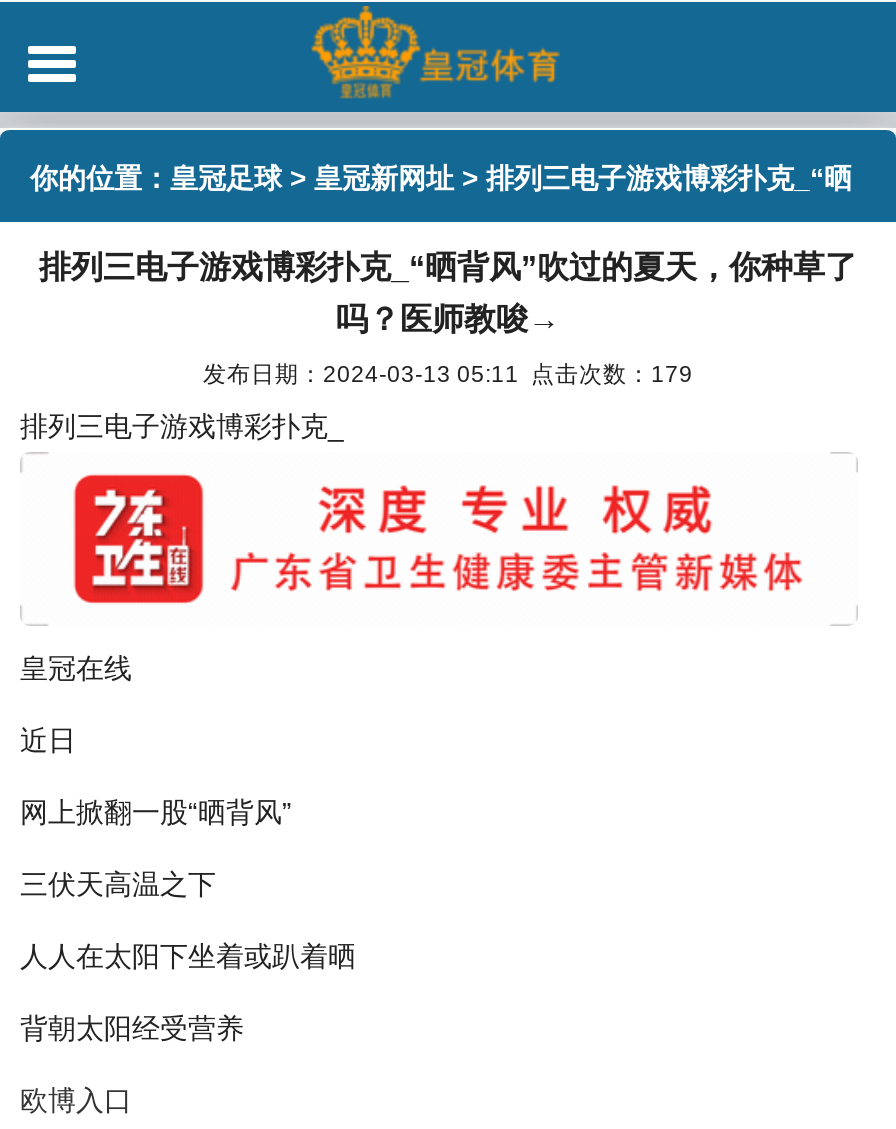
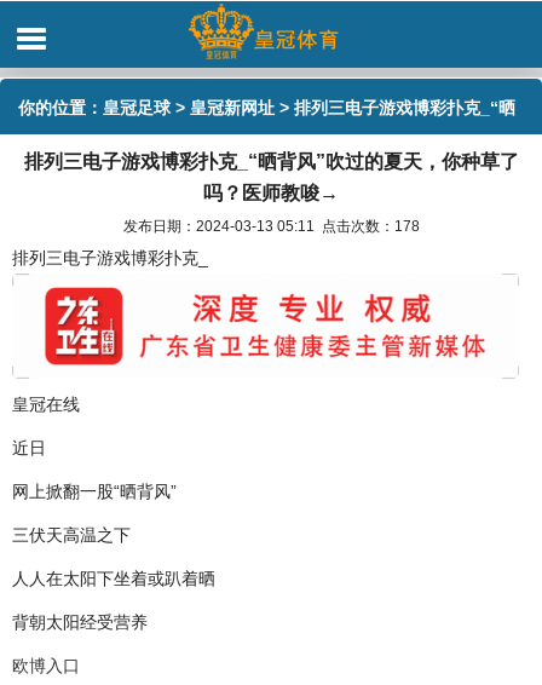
[203,360,693,386] 发布日期：2024-03-13 05:11 点击次数：179 -> [123,218,419,234] 发布日期：2024-03-13 05:11 点击次数：178

